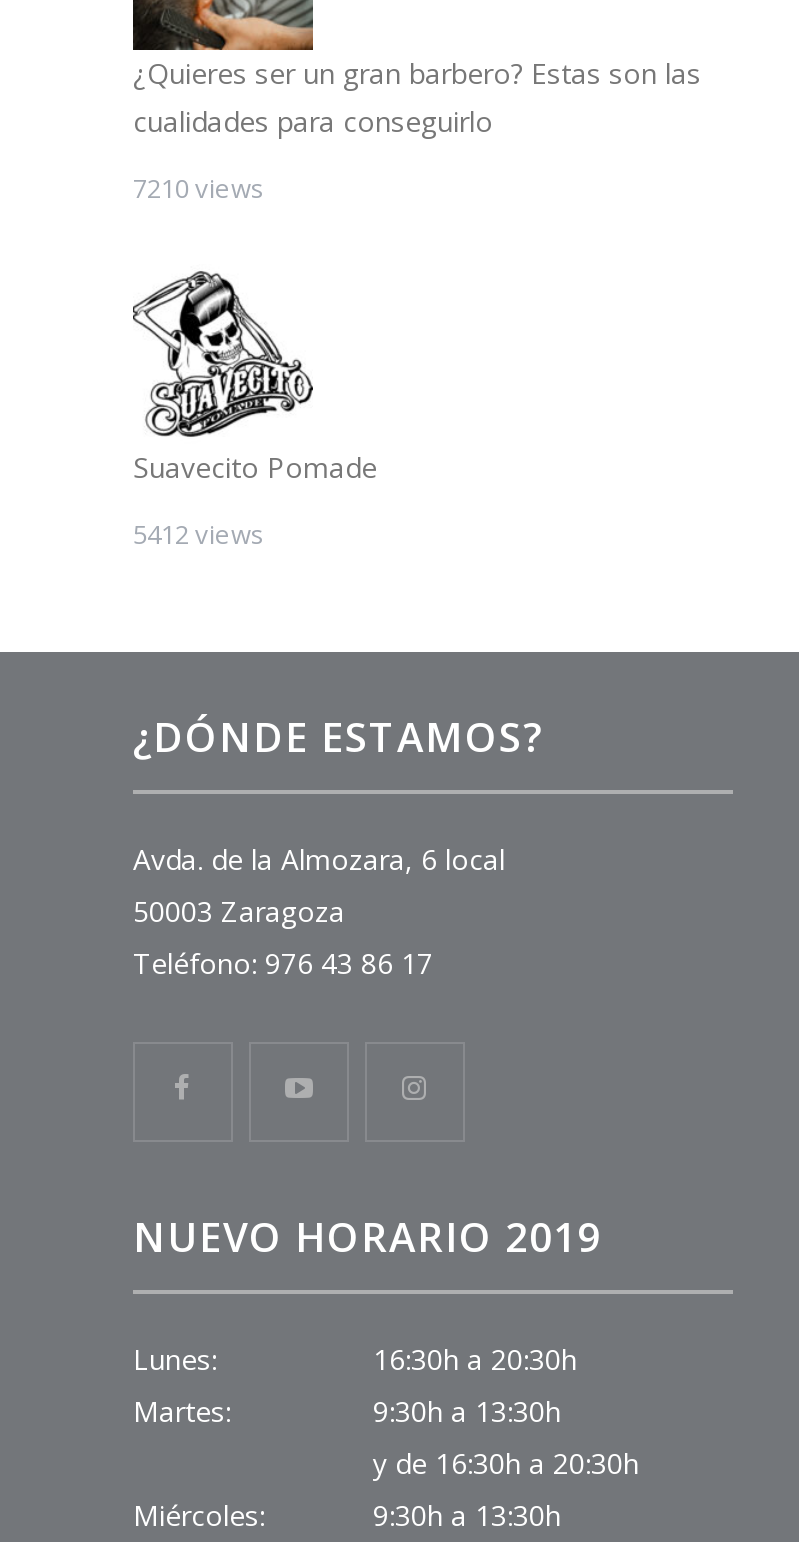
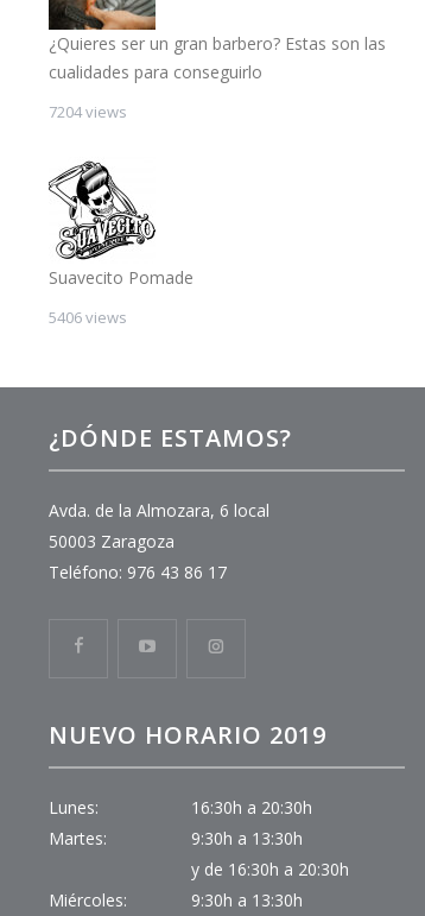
[133,170,265,206] 7210 views -> [49,101,127,122] 7204 views
[133,516,265,552] 5412 views -> [49,307,127,328] 5406 views

